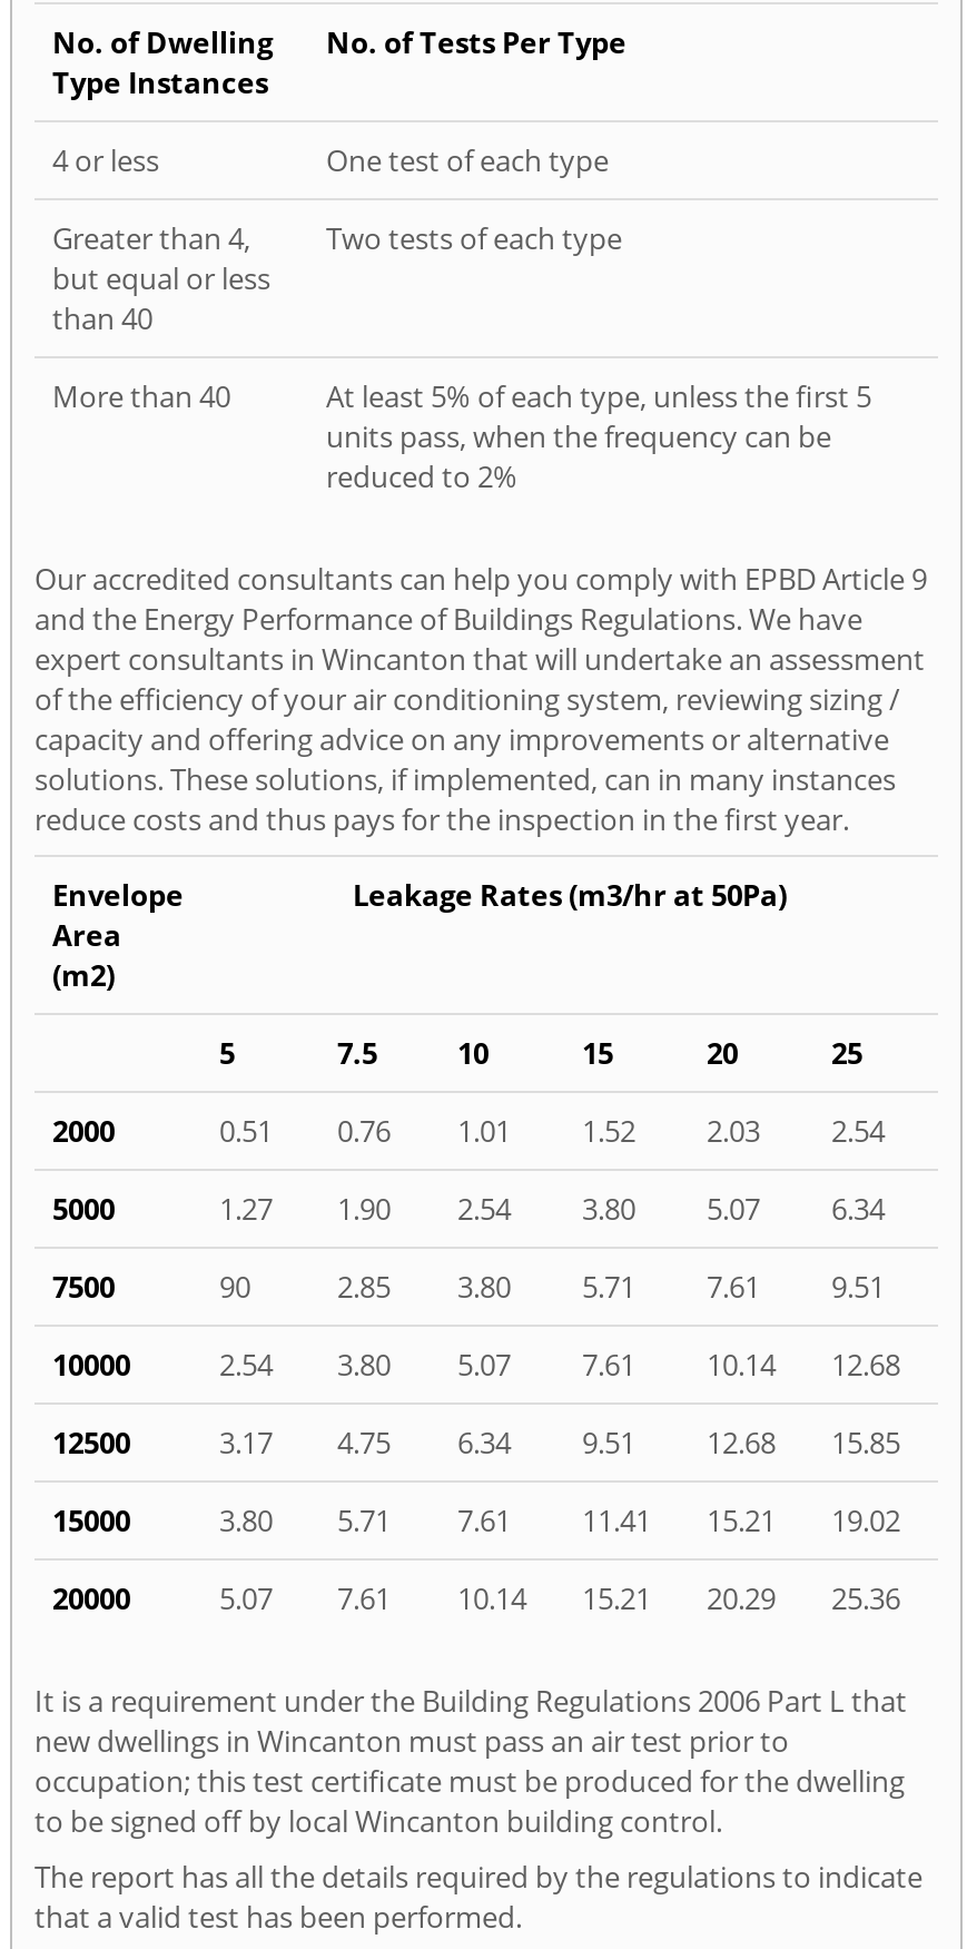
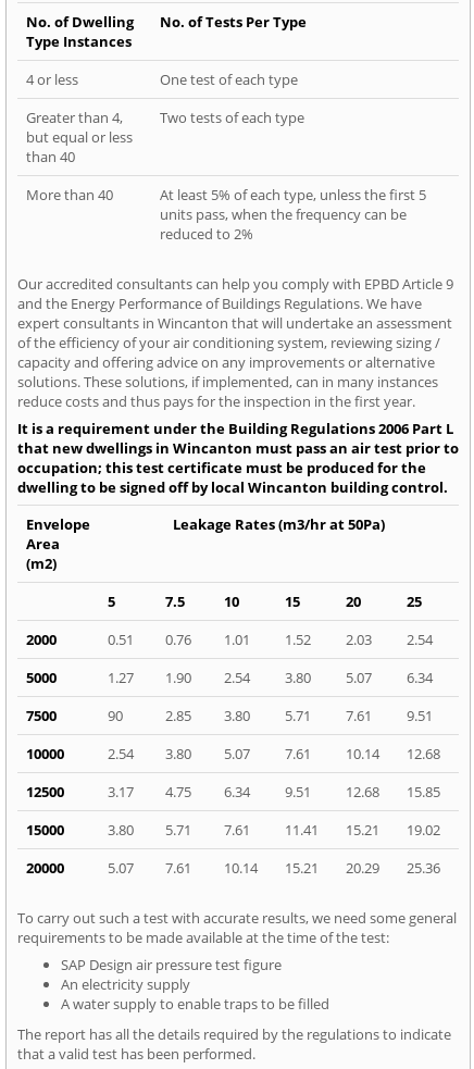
none -> [17,419,459,497] It is a requirement under the Building Regulations 2006 Part L | that new dwellings in Wincanton must pass an air test prior to | occupation; this test certificate must be produced for the | dwelling to be signed off by local Wincanton building control.
[34,1682,907,1842] It is a requirement under the Building Regulations 2006 Part L that | new dwellings in Wincanton must pass an air test prior to | occupation; this test certificate must be produced for the dwelling | to be signed off by local Wincanton building control. -> [17,908,457,1014] To carry out such a test with accurate results, we need some general | requirements to be made available at the time of the test: | SAP Design air pressure test figure | An electricity supply | A water supply to enable traps to be filled

